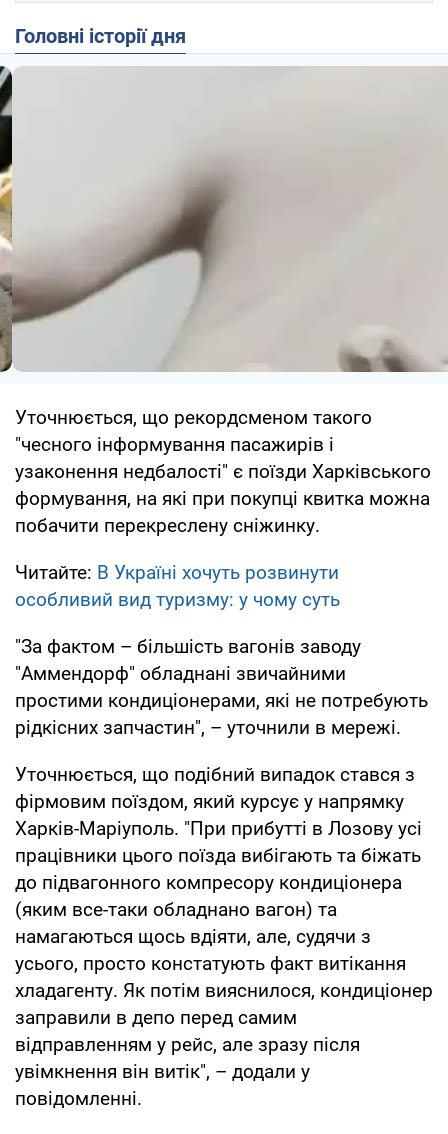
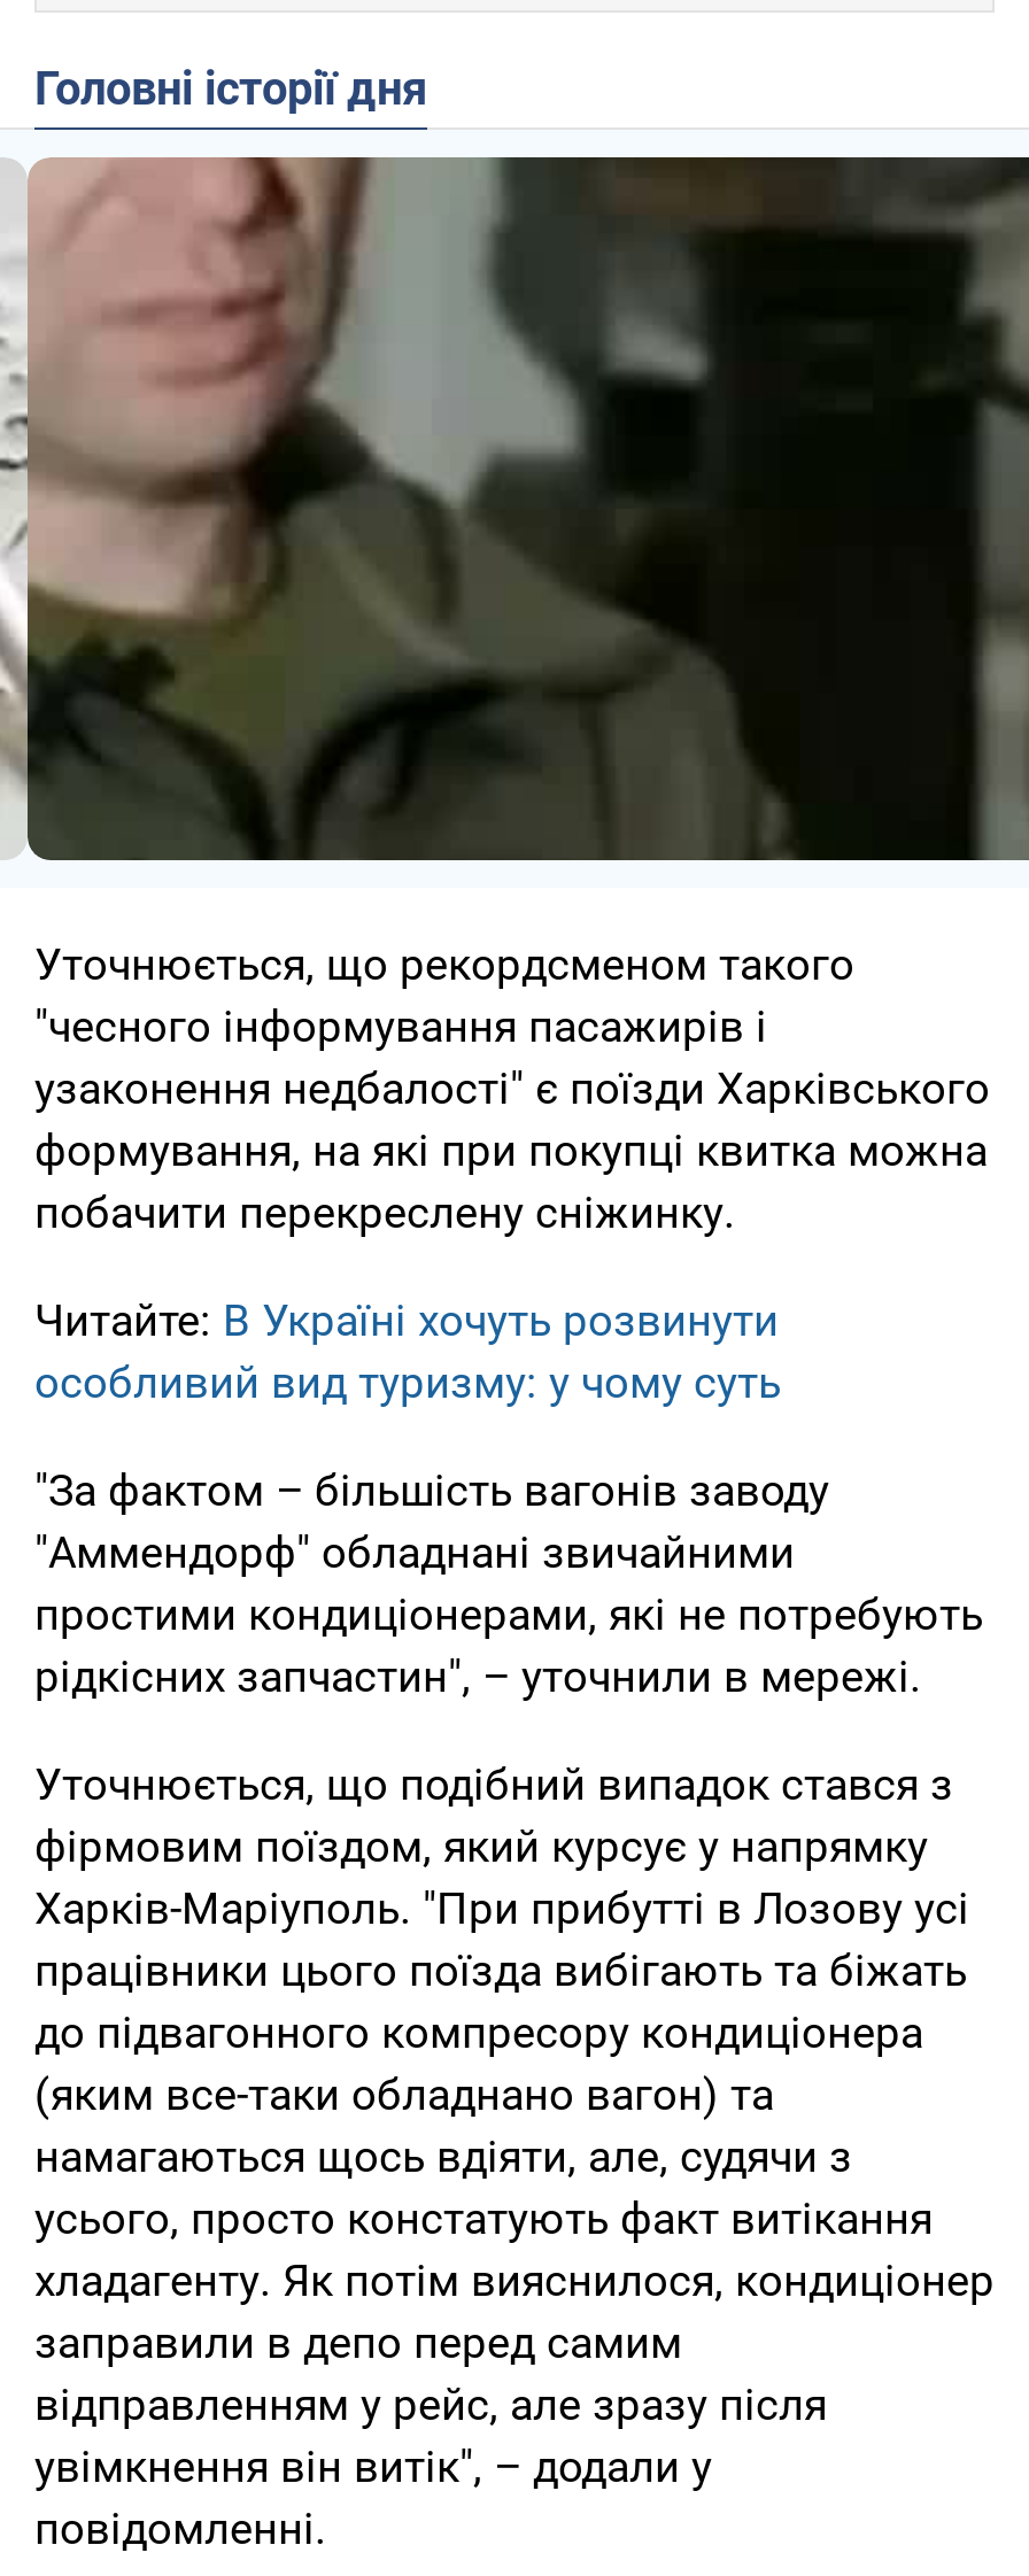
[3,65,445,373] [image] -> [7,155,1022,862] [image]

